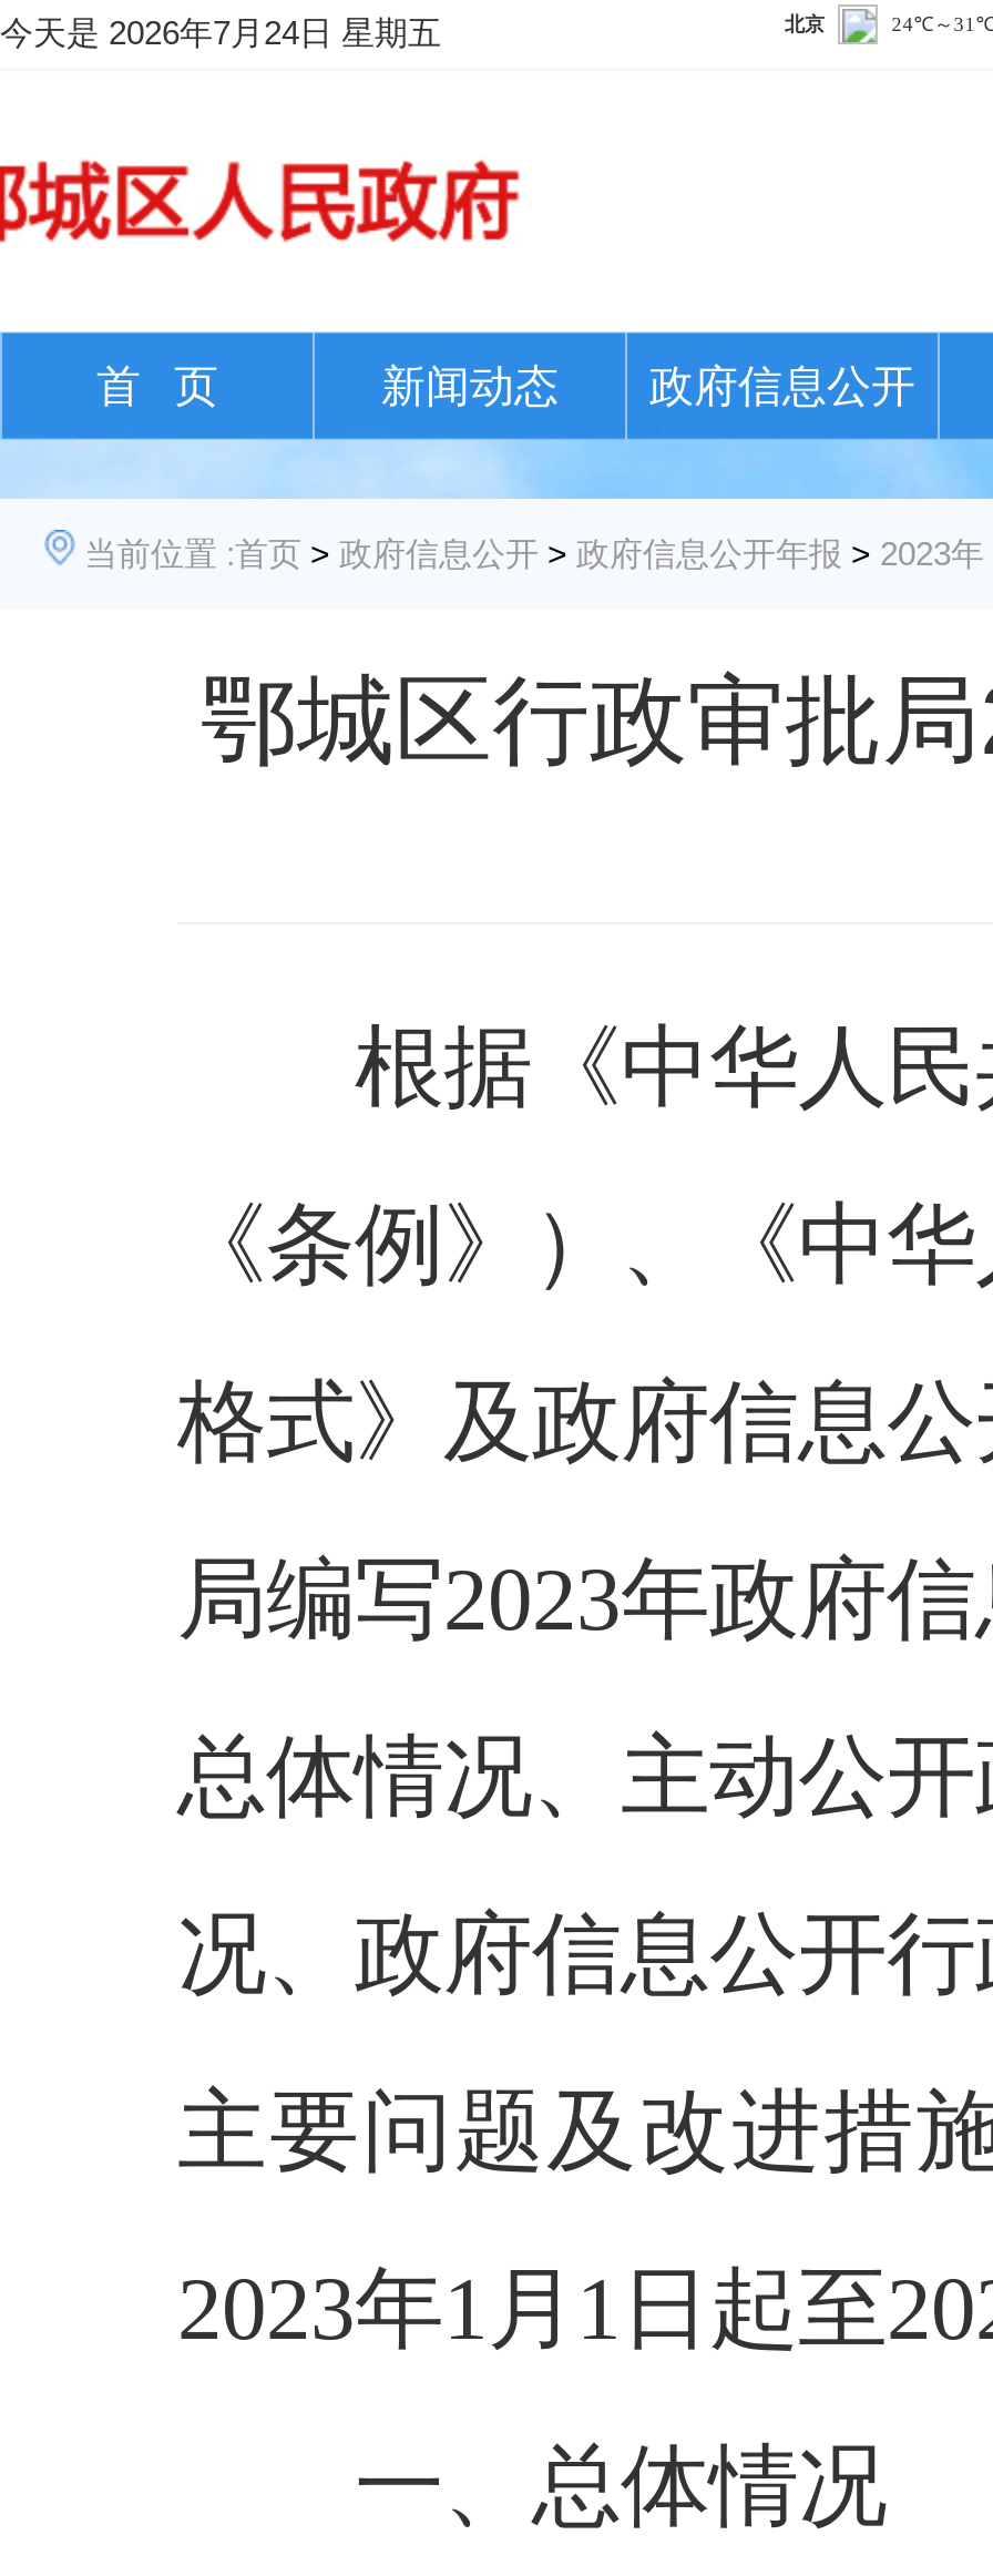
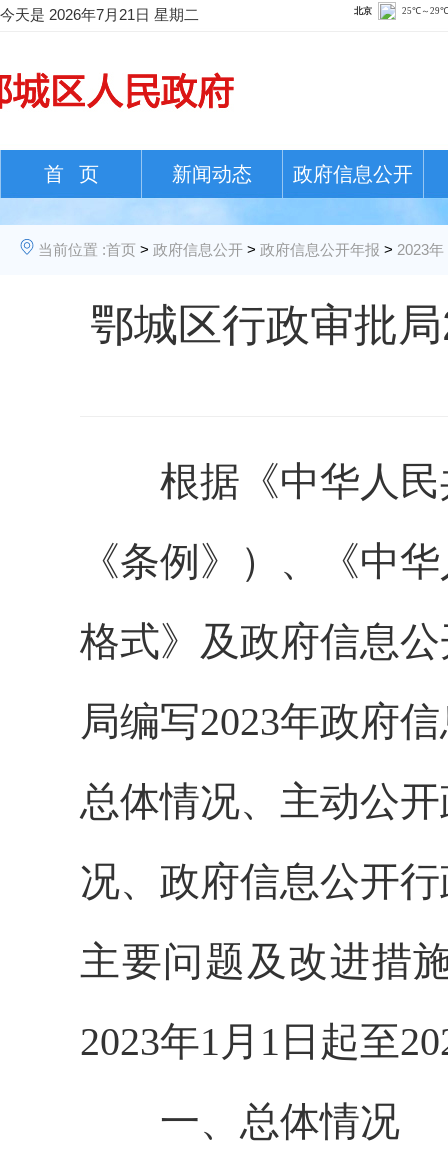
[0,13,441,51] 今天是2026年7月24日 星期五 -> [0,6,199,23] 今天是2026年7月21日 星期二

